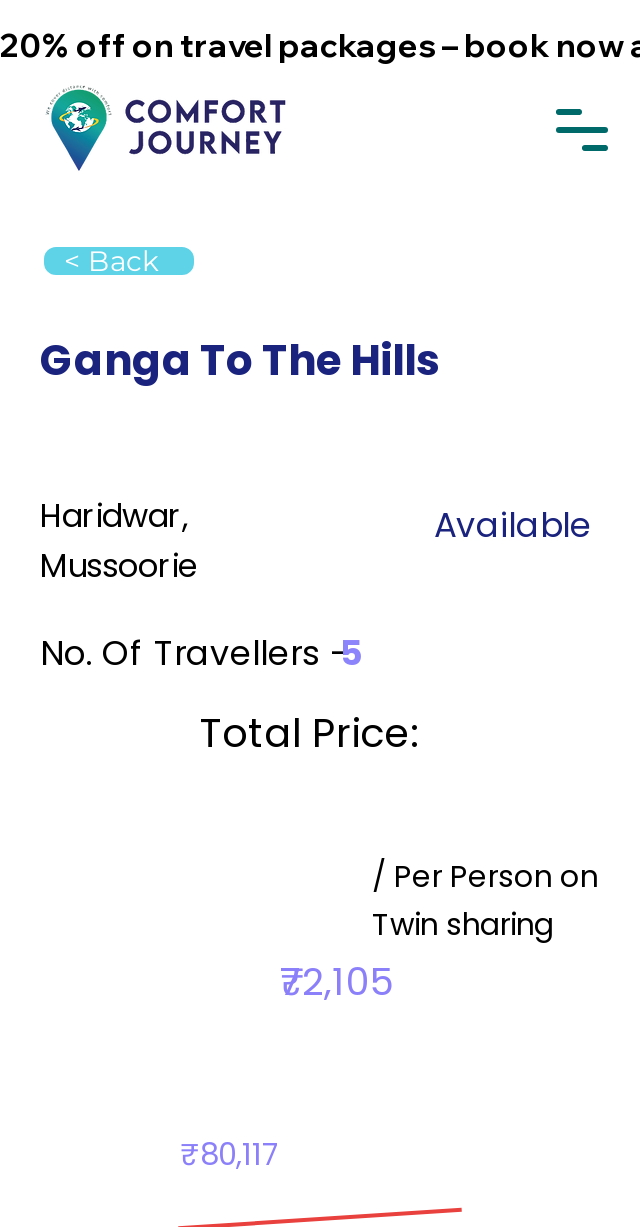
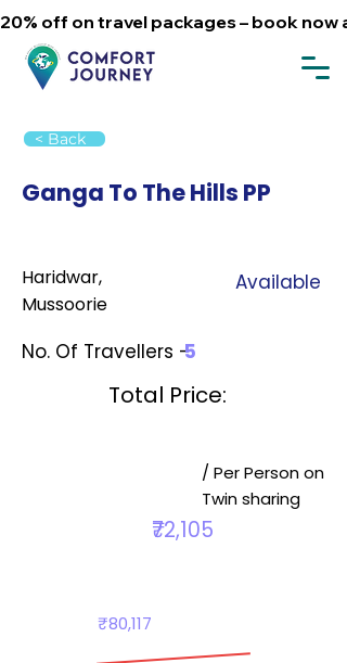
[40,331,440,389] Ganga To The Hills -> [22,177,271,208] Ganga To The Hills PP

